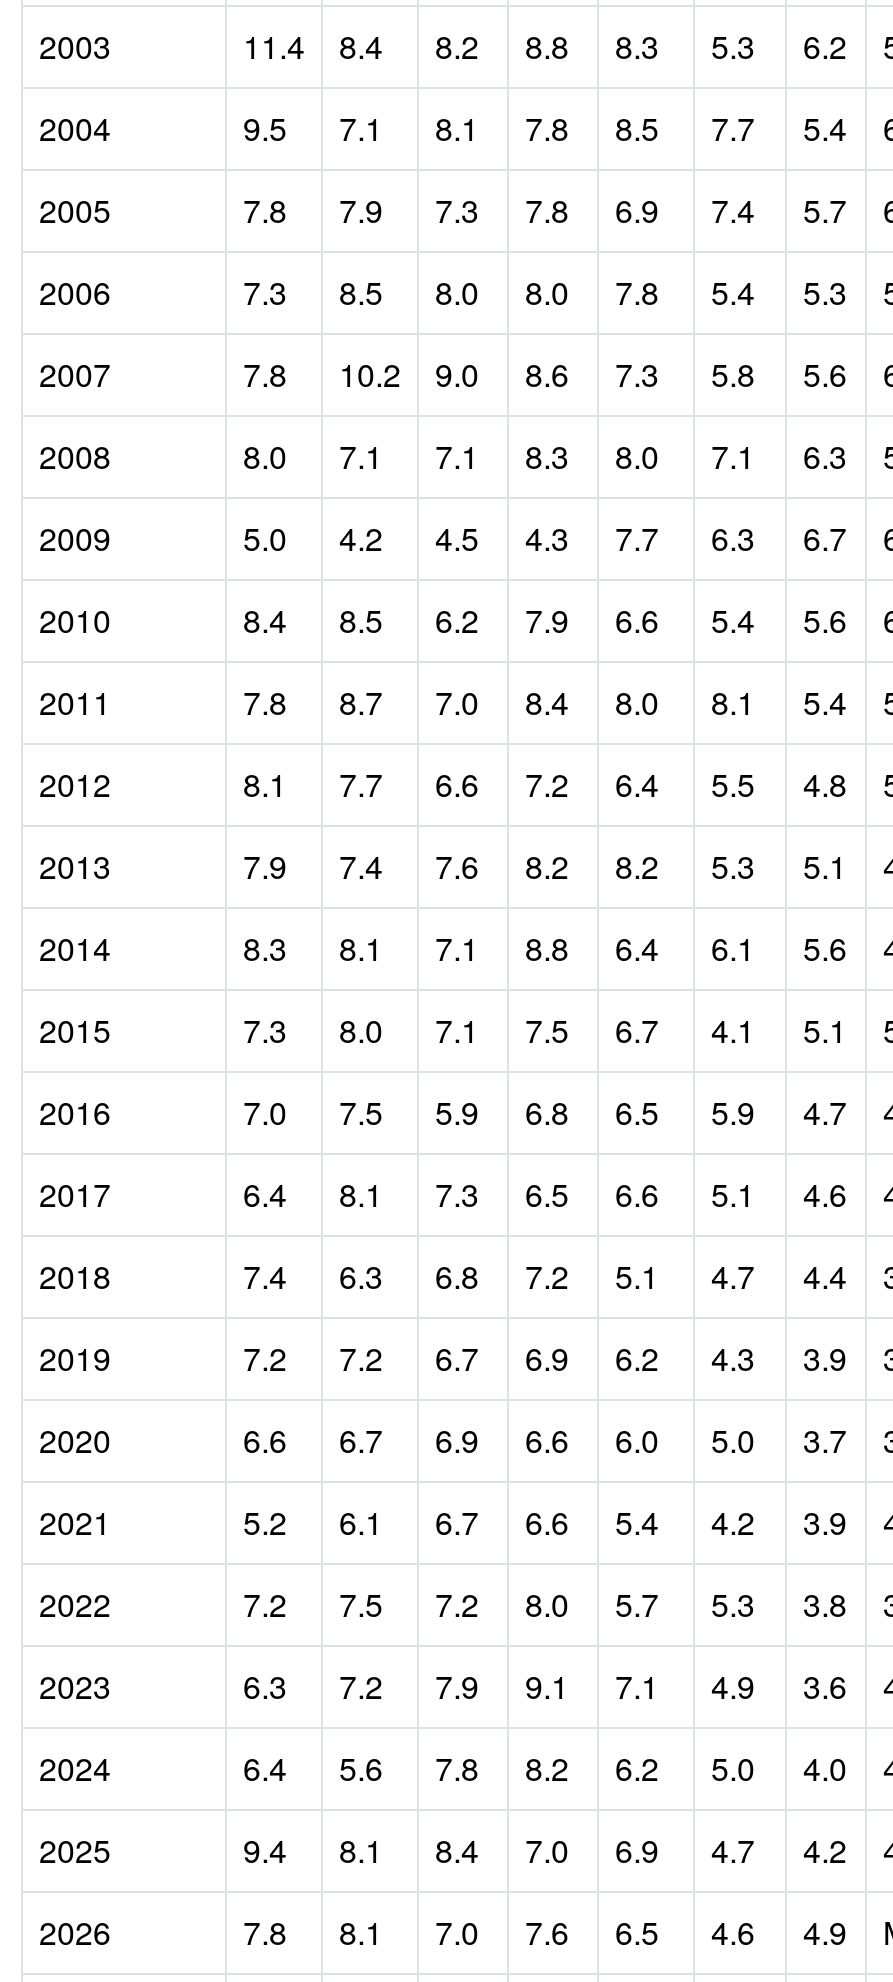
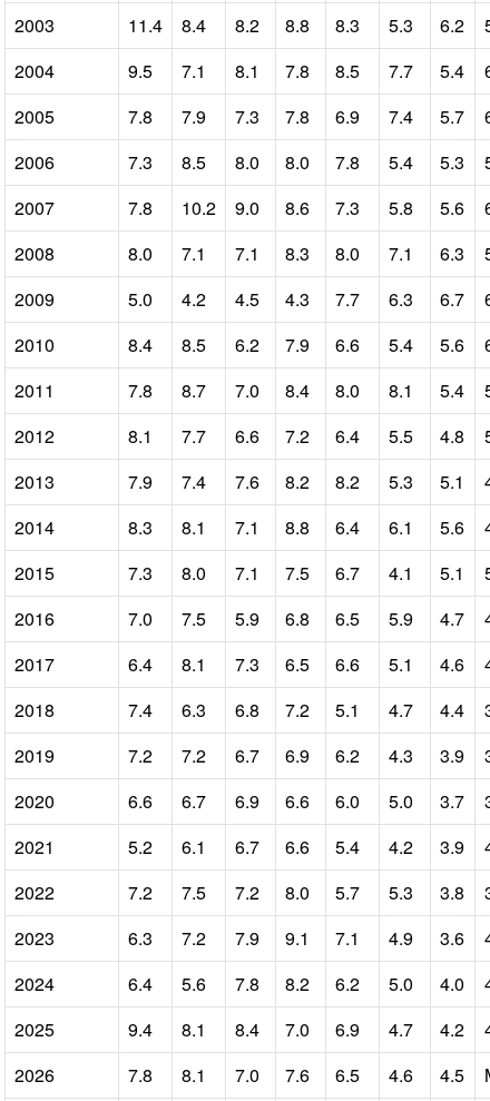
[803,1909,847,1955] 4.9 -> [440,1062,464,1088] 4.5

